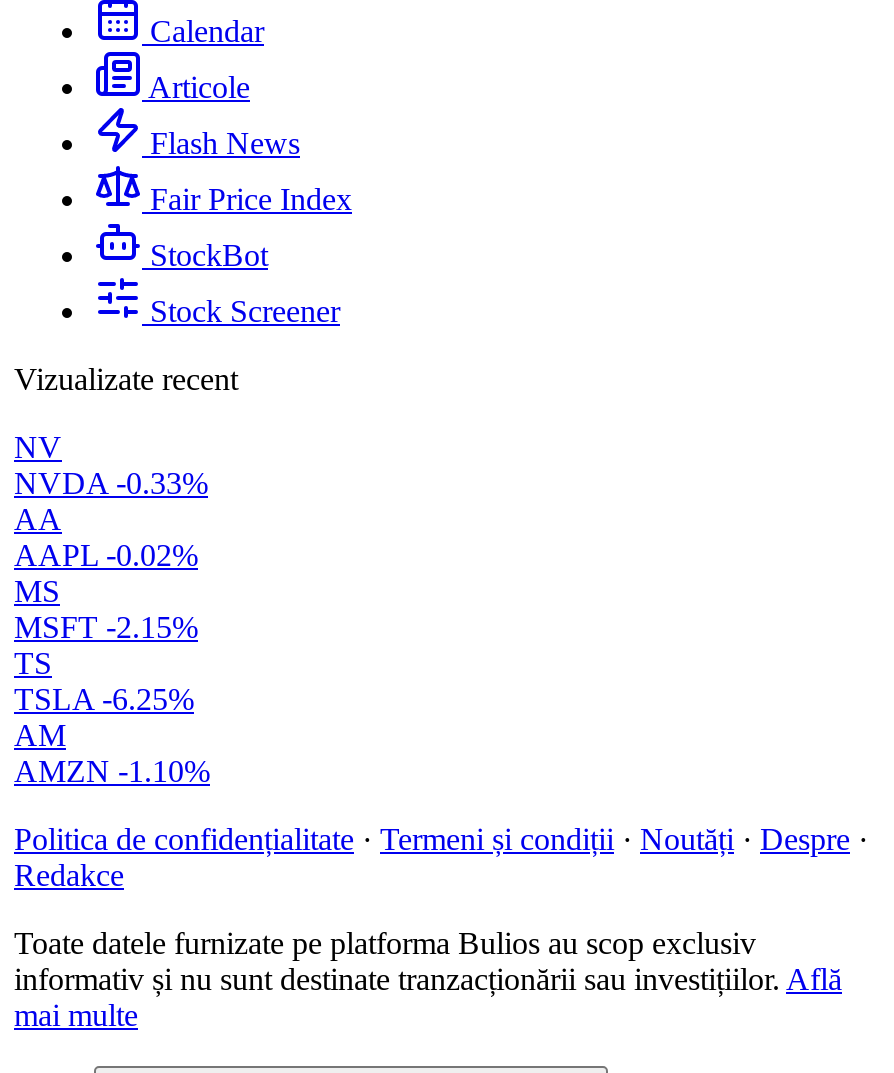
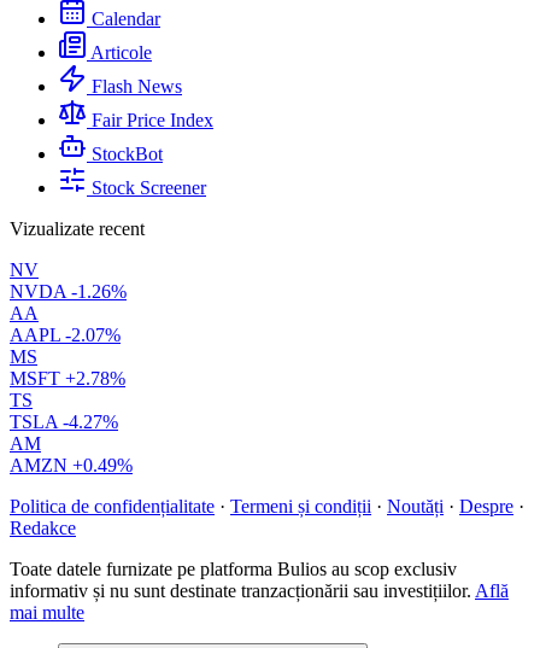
[14,466,208,500] NVDA -0.33% -> [10,281,127,302] NVDA -1.26%
[14,538,198,572] AAPL -0.02% -> [10,325,121,345] AAPL -2.07%
[14,610,198,644] MSFT -2.15% -> [10,368,125,389] MSFT +2.78%
[14,682,194,716] TSLA -6.25% -> [10,412,118,432] TSLA -4.27%
[14,754,210,788] AMZN -1.10% -> [10,455,133,476] AMZN +0.49%

